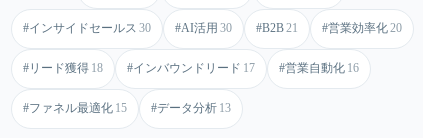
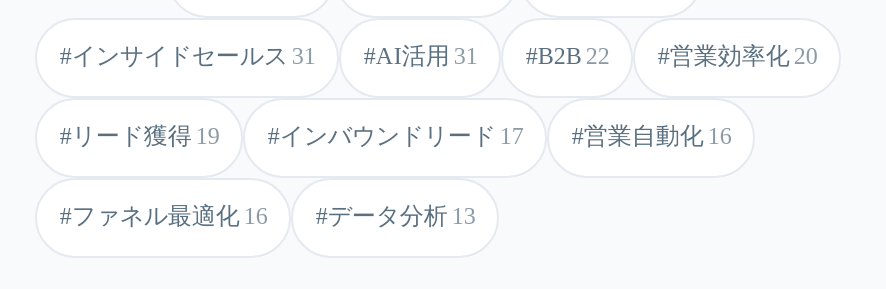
[23,21,151,35] #インサイドセールス 30 -> [60,42,316,70] #インサイドセールス 31
[175,21,232,35] #AI活用 30 -> [364,42,478,70] #AI活用 31
[256,21,298,35] #B2B 21 -> [526,42,610,70] #B2B 22
[23,61,359,75] #リード獲得 18 #インバウンドリード 17 #営業自動化 16 -> [60,122,732,150] #リード獲得 19 #インバウンドリード 17 #営業自動化 16
[23,101,127,115] #ファネル最適化 15 -> [60,202,268,230] #ファネル最適化 16

